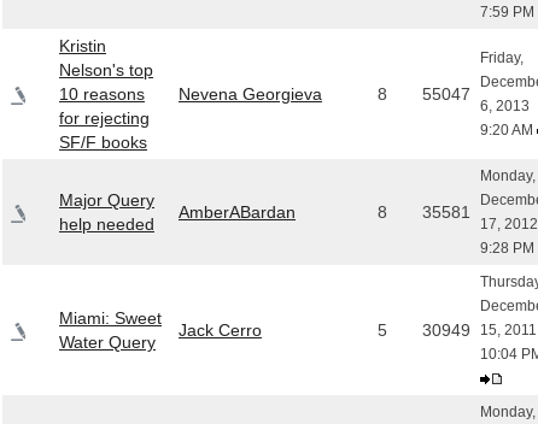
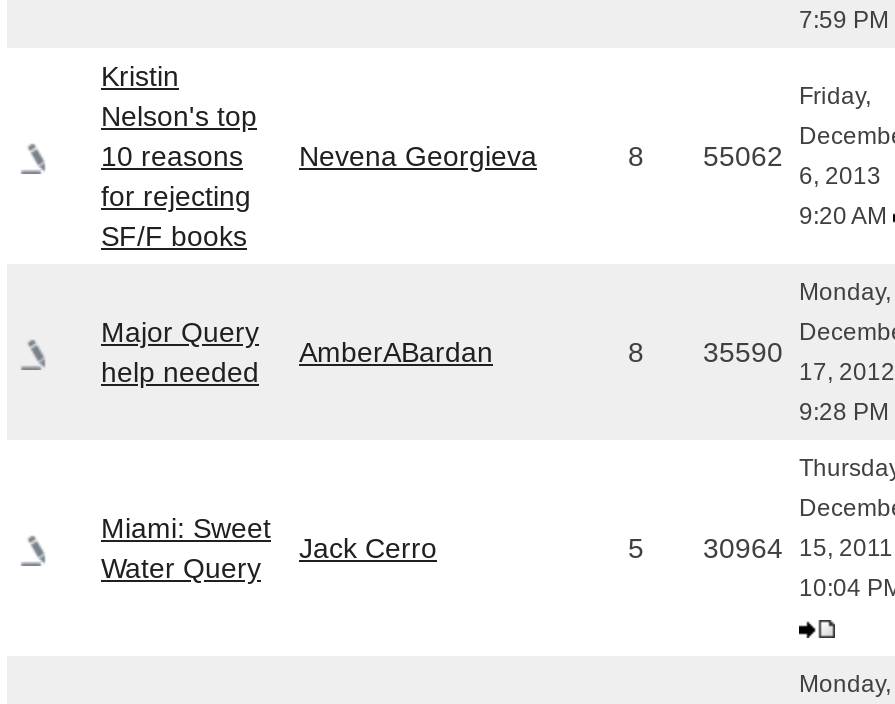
[377,84,470,104] 8 55047 -> [628,140,783,172] 8 55062
[377,202,470,222] 8 35581 -> [628,336,783,368] 8 35590
[377,320,537,340] 5 30949 15, 2011 -> [628,532,893,564] 5 30964 15, 2011

